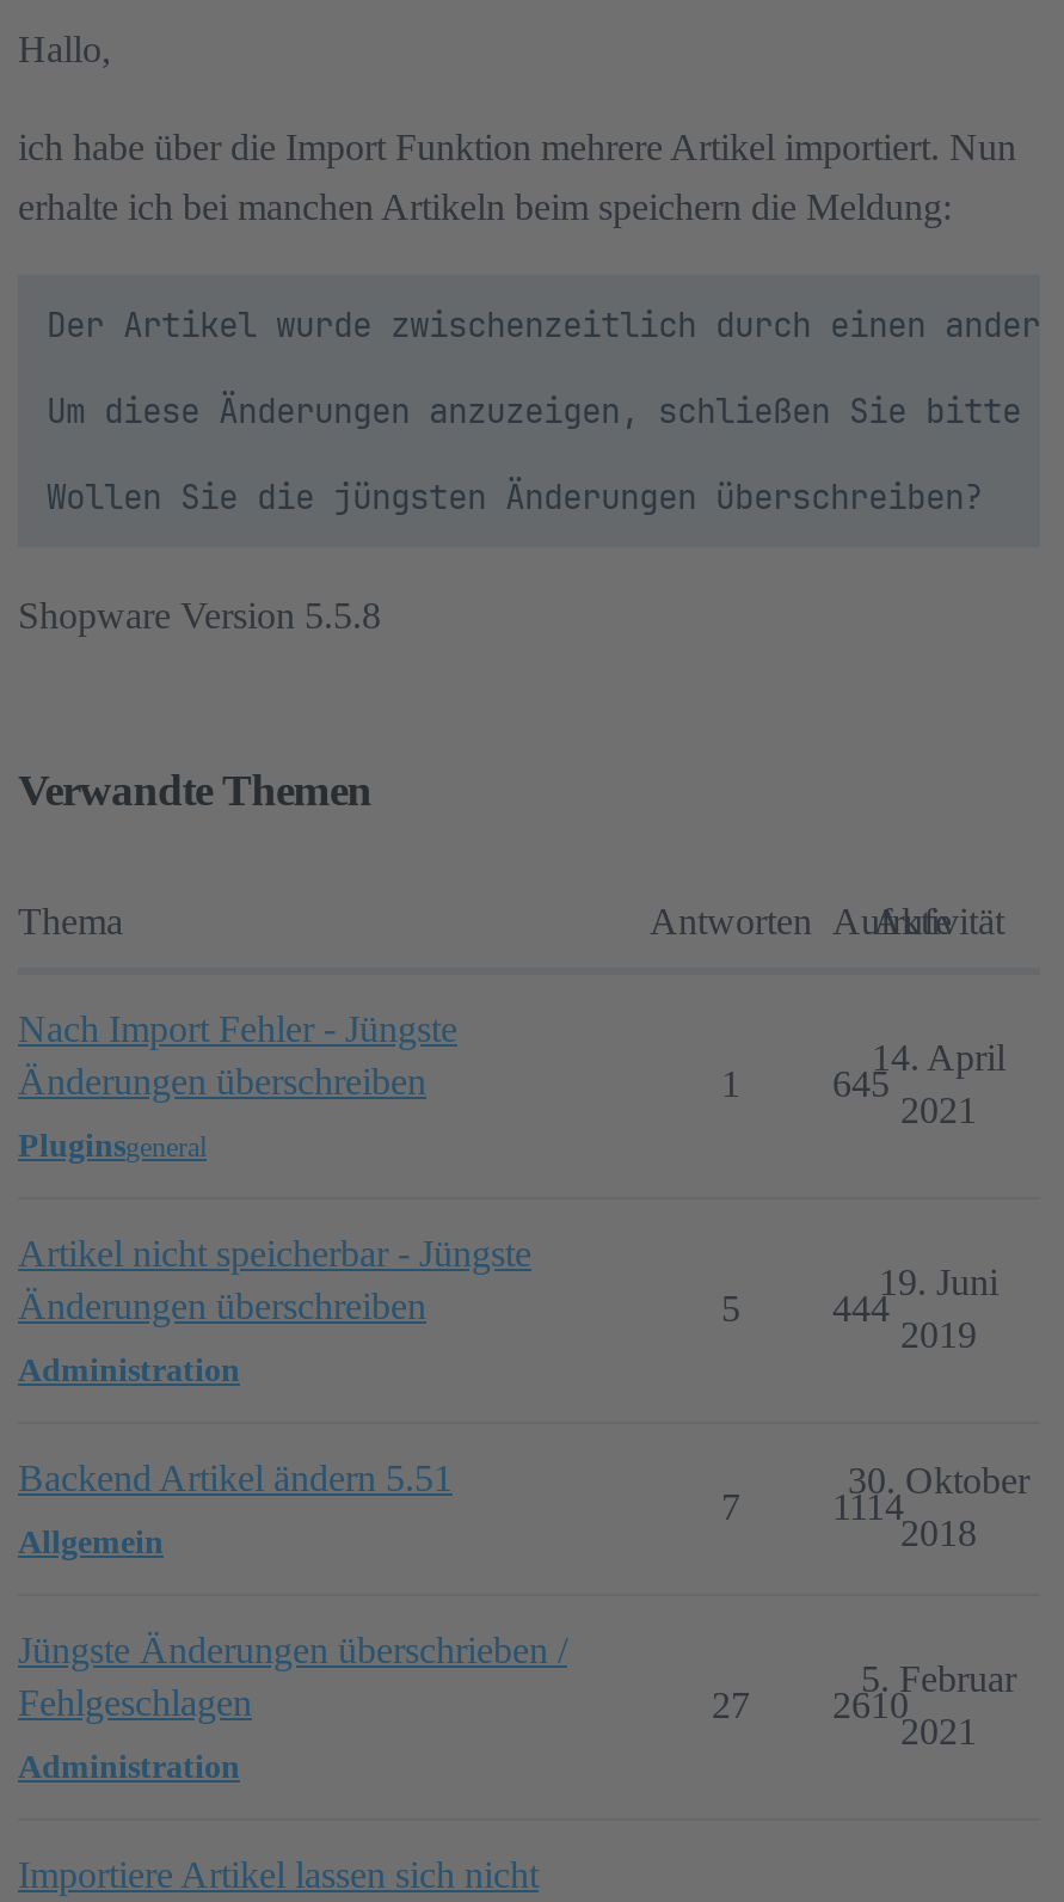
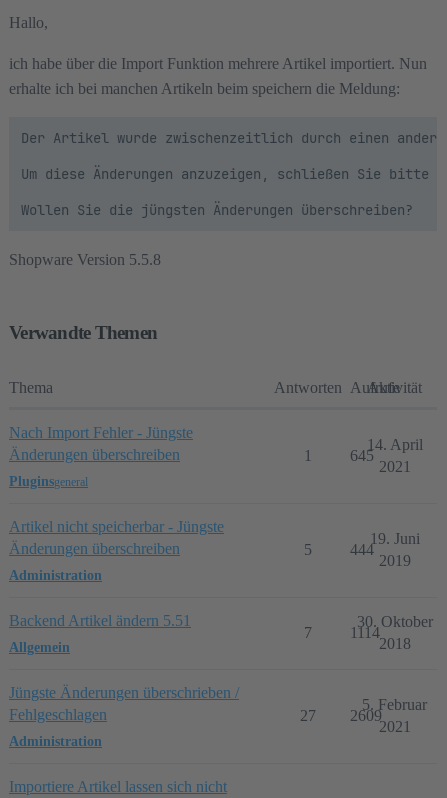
[832,1685,909,1725] 2610 -> [350,707,382,724] 2609

